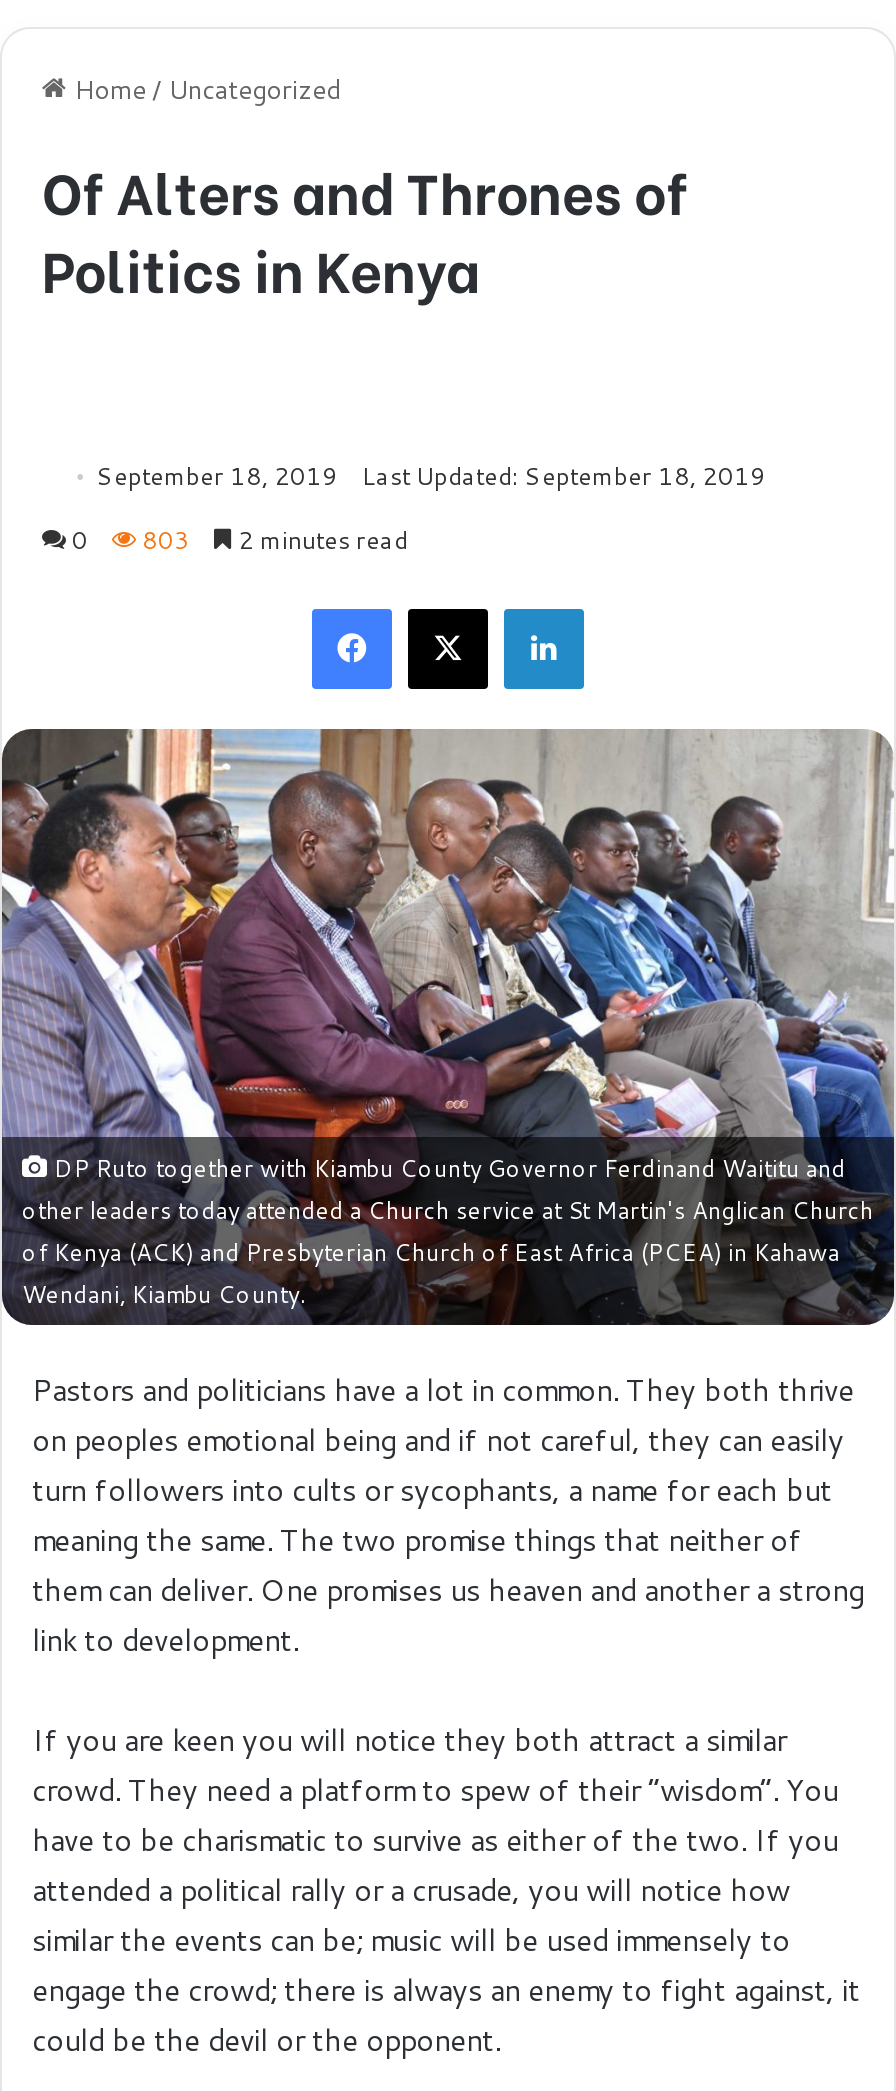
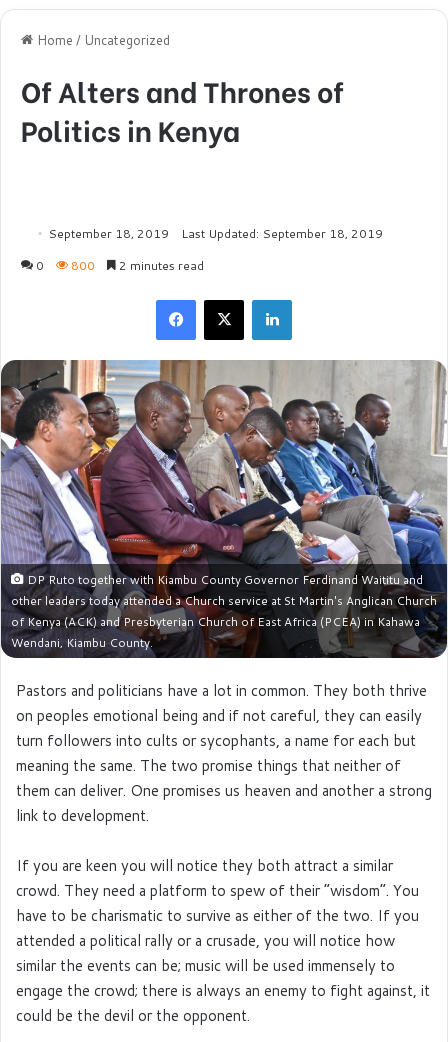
[136,522,190,556] 803 -> [68,257,95,274] 800

